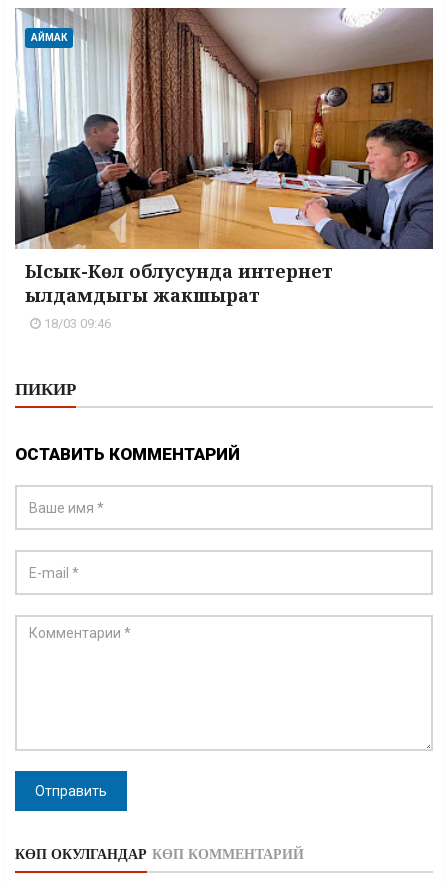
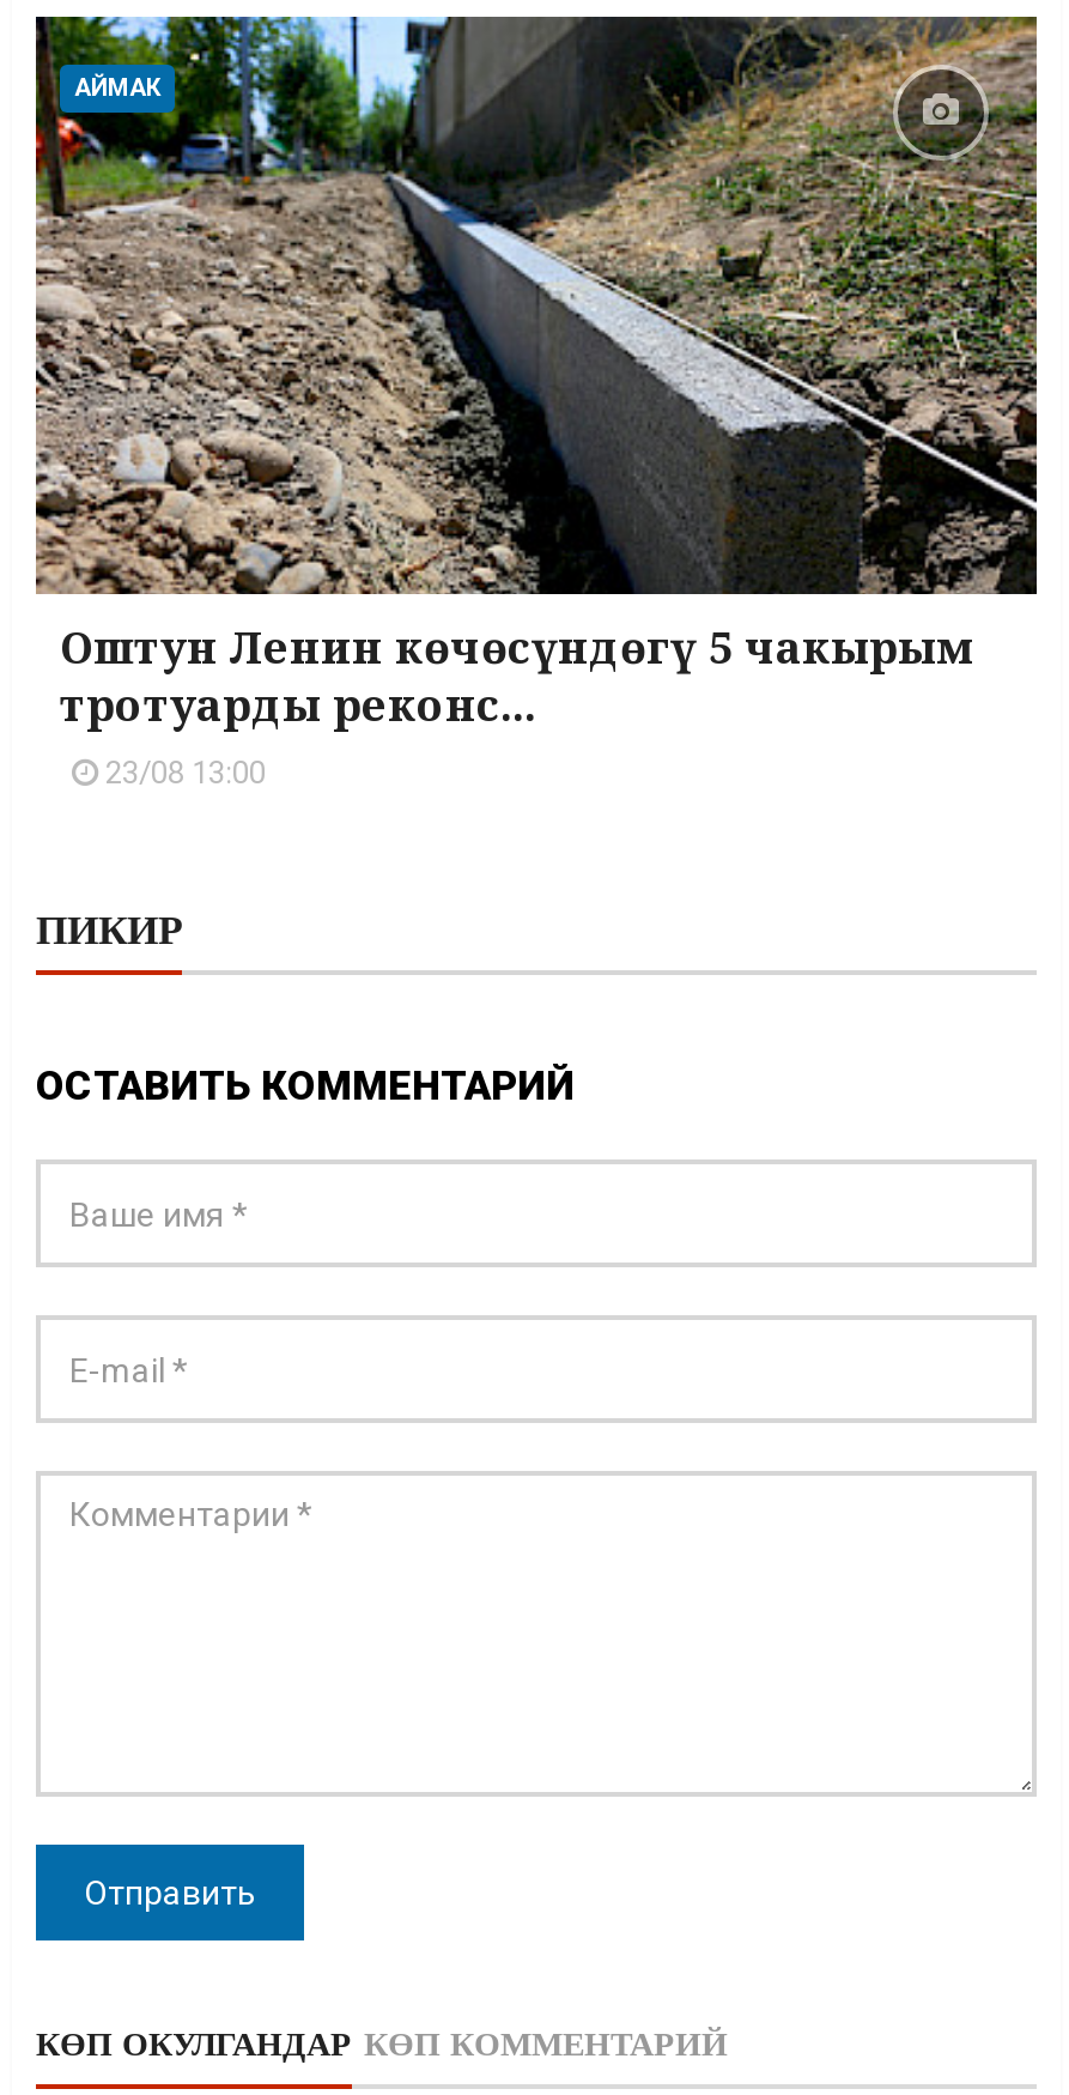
[14,7,434,331] [image] | Ысык-Көл облусунда интернет | ылдамдыгы жакшырат | 18/03 09:46 -> [34,14,1039,791] [image] | Оштун Ленин көчөсүндөгү 5 чакырым | тротуарды реконс... | 23/08 13:00

